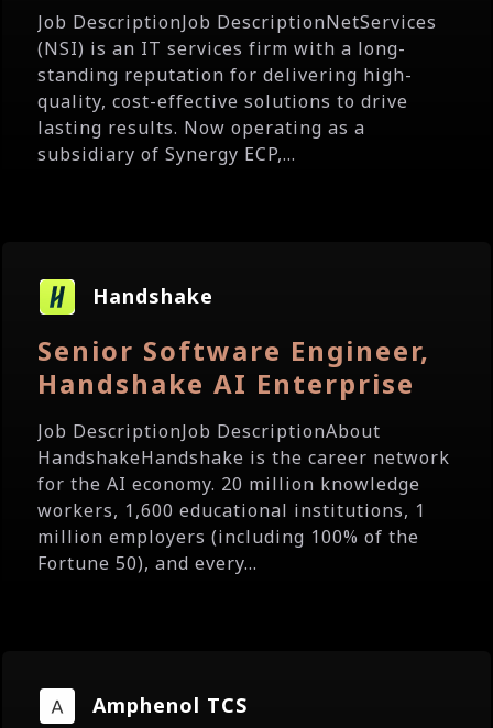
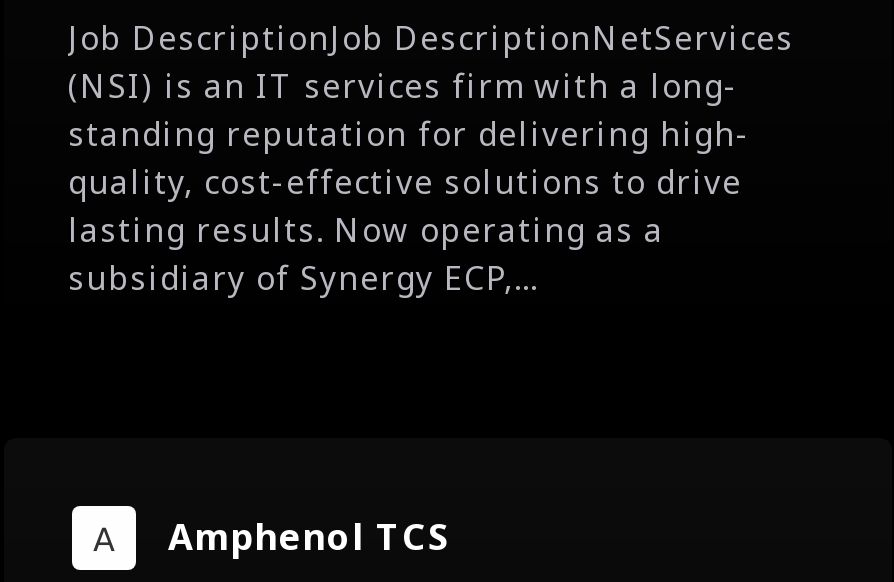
[37,278,450,575] [image] | Handshake | Senior Software Engineer, | Handshake AI Enterprise | Job DescriptionJob DescriptionAbout | HandshakeHandshake is the career network | for the AI economy. 20 million knowledge | workers, 1,600 educational institutions, 1 | million employers (including 100% of the | Fortune 50), and every... -> none

